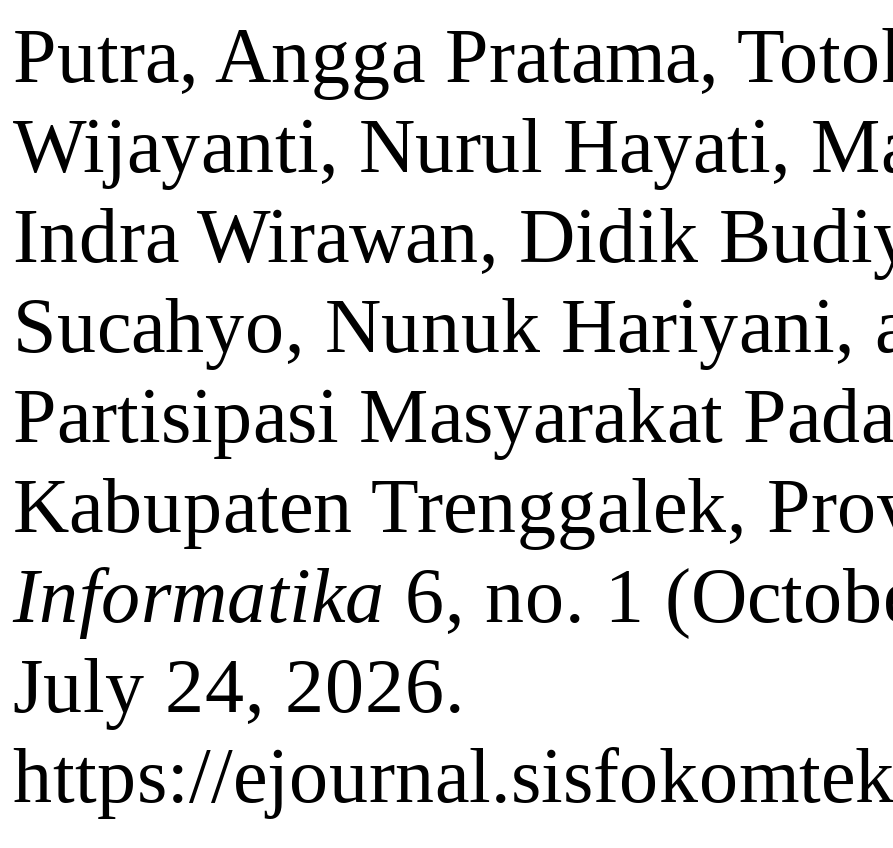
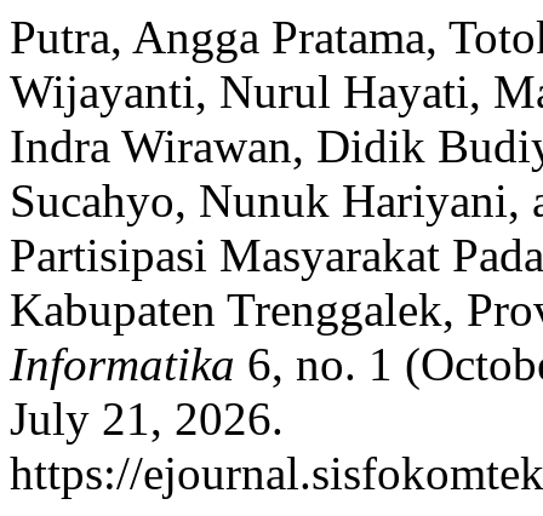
[13,642,465,728] July 24, 2026. -> [10,392,284,445] July 21, 2026.

